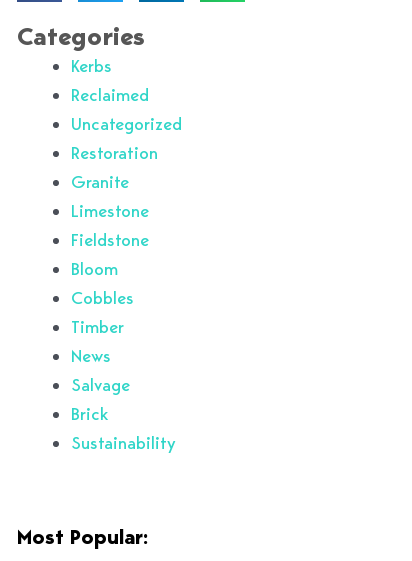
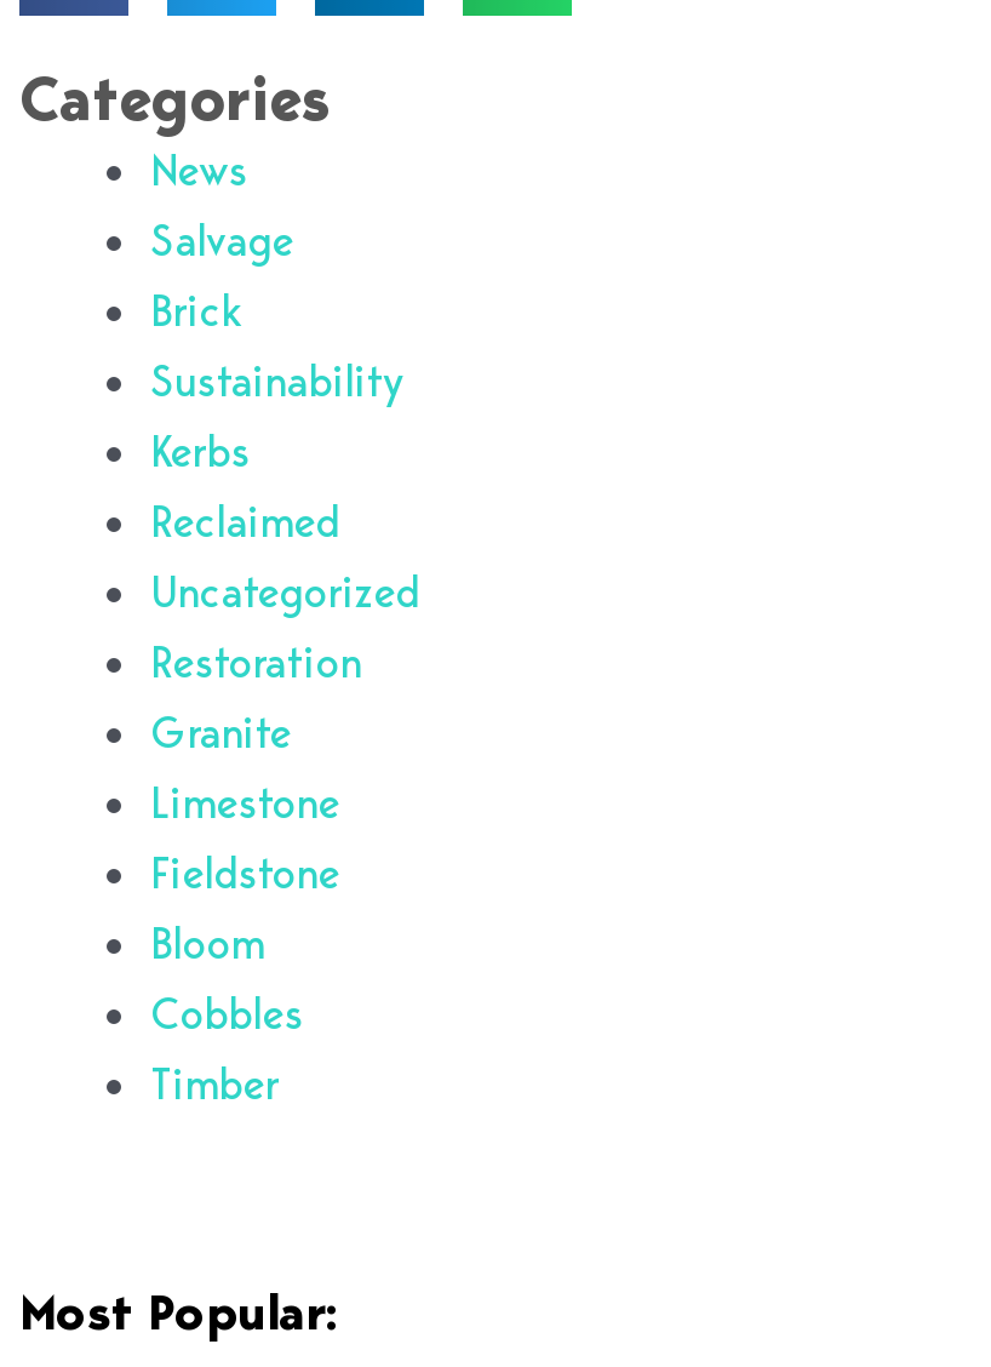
moved [71,55,182,337] -> [150,425,419,1109]: Kerbs | Reclaimed | Uncategorized | ... | Cobbles | Timber
moved [71,345,176,453] -> [150,144,405,406]: News | Salvage | Brick | Sustainability

